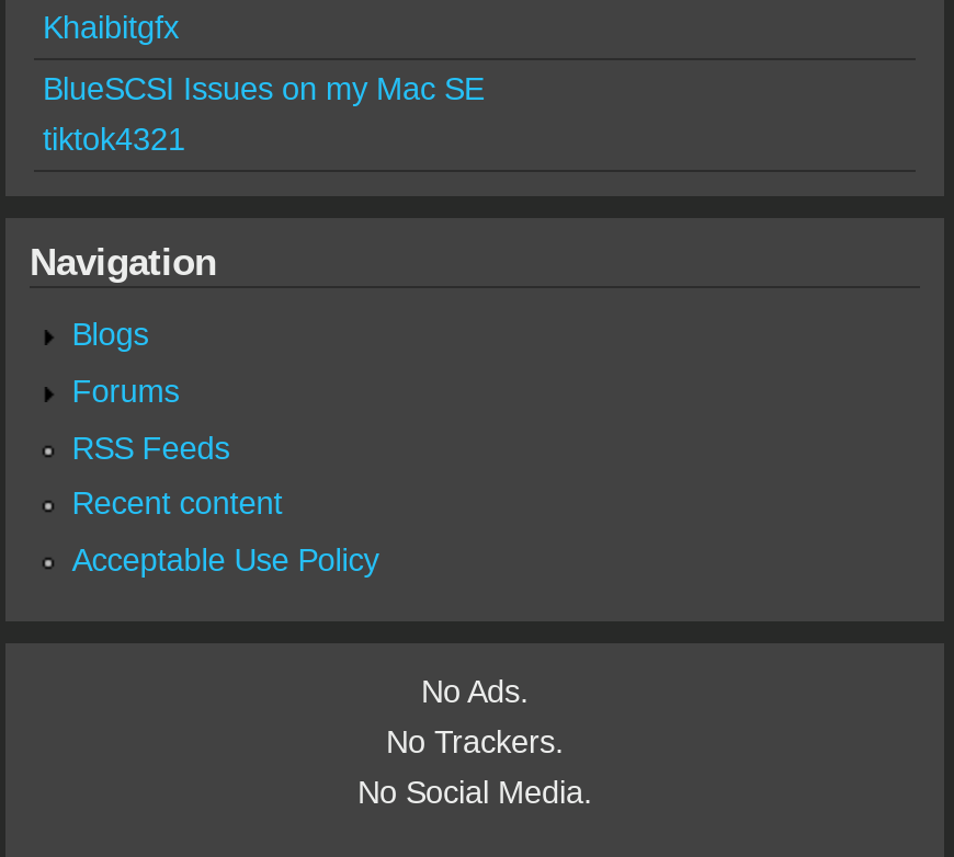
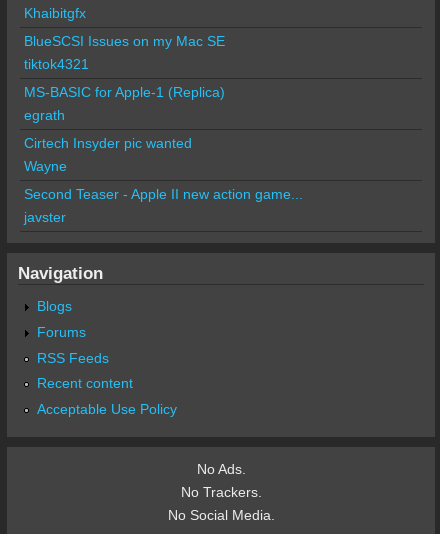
none -> [24,84,303,225] MS-BASIC for Apple-1 (Replica) | egrath | Cirtech Insyder pic wanted | Wayne | Second Teaser - Apple II new action game... | javster

